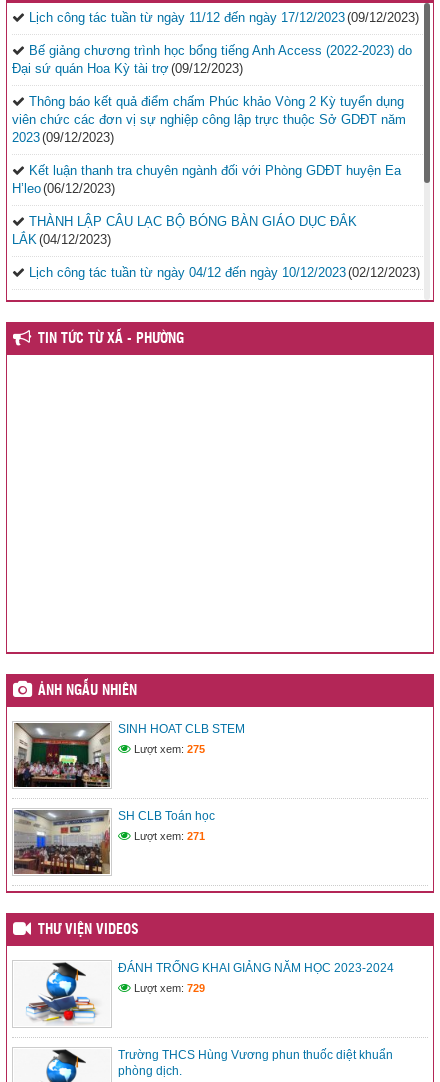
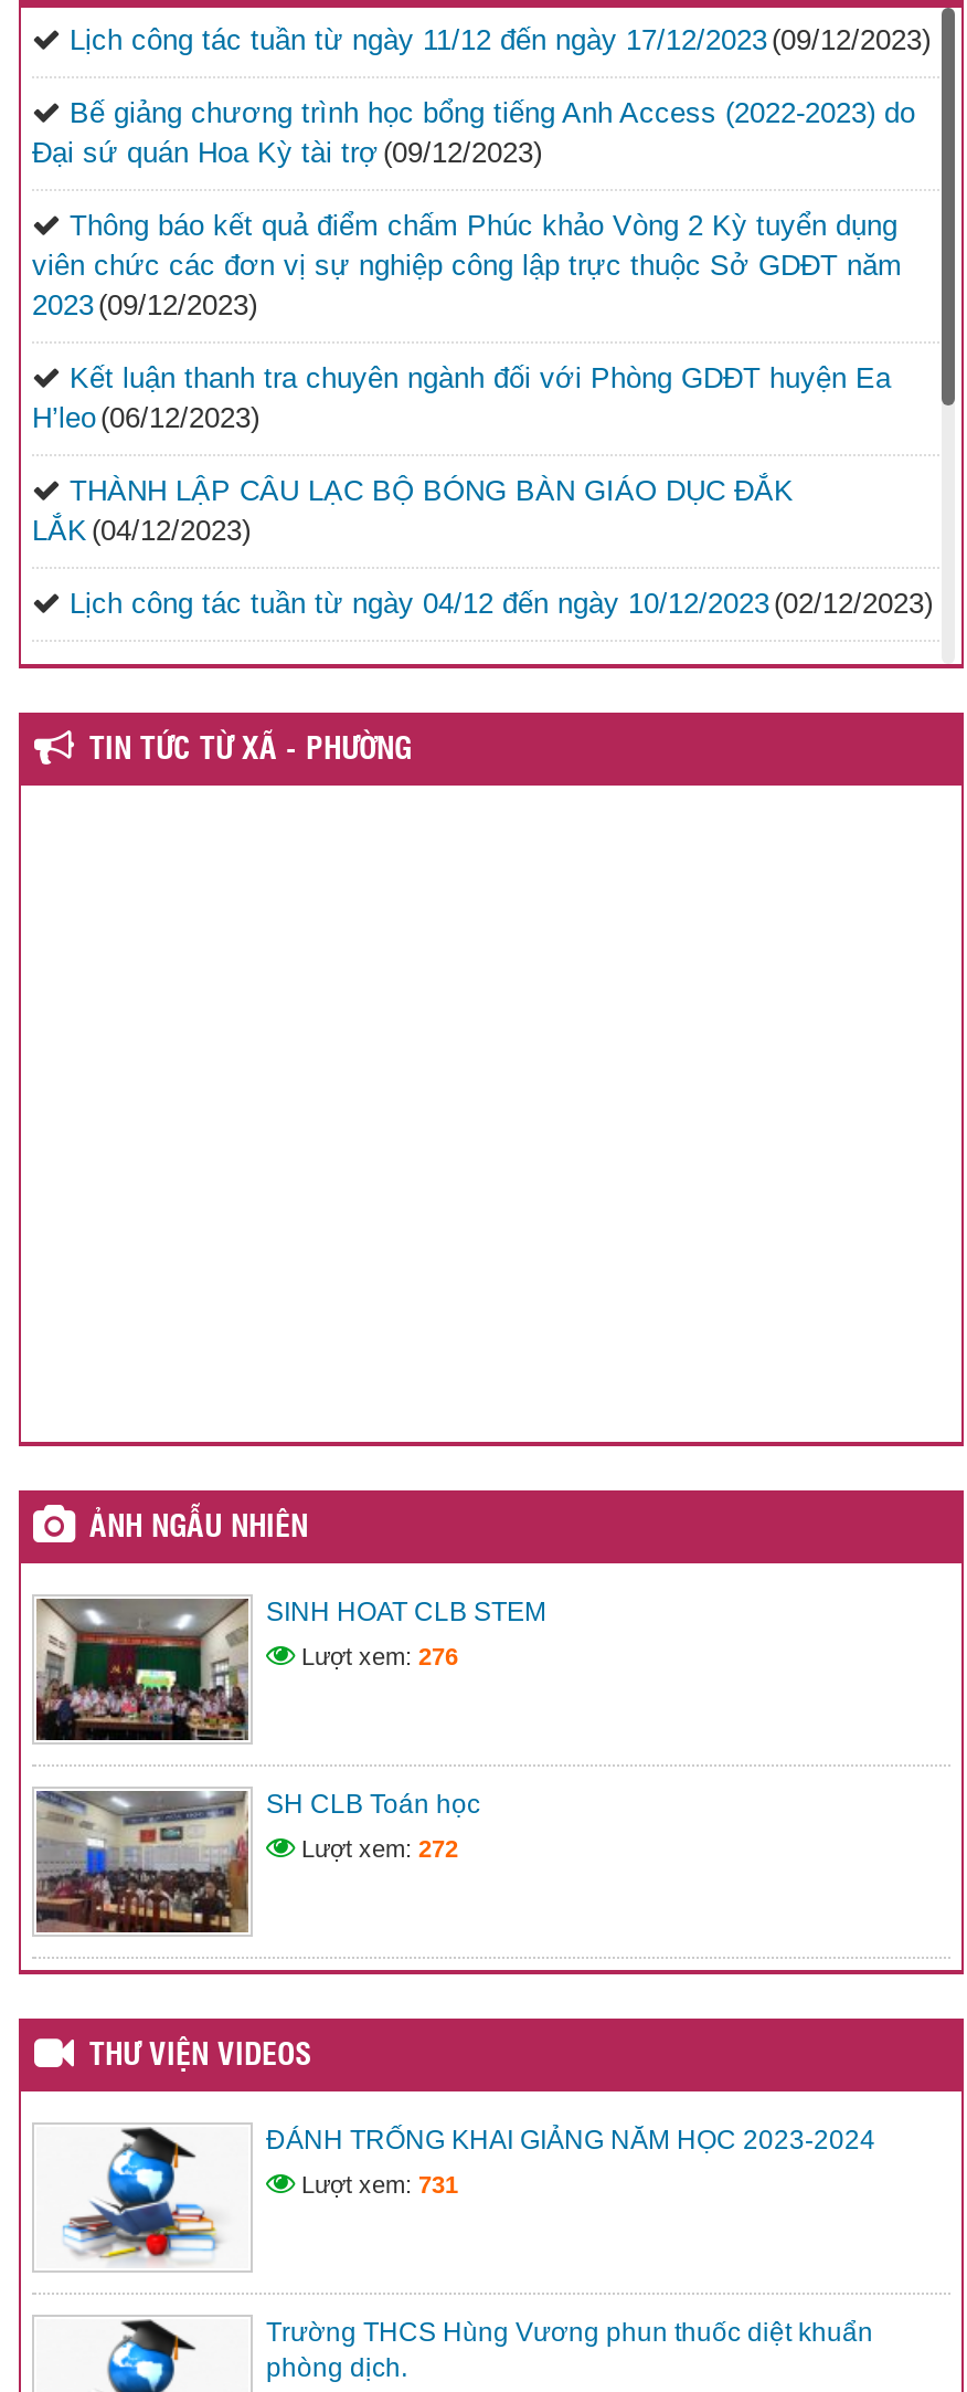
[131,743,205,755] Lượt xem: 275 -> [295,1643,458,1670] Lượt xem: 276
[131,830,205,842] Lượt xem: 271 -> [295,1836,458,1862] Lượt xem: 272
[131,982,205,994] Lượt xem: 729 -> [295,2171,458,2198] Lượt xem: 731

